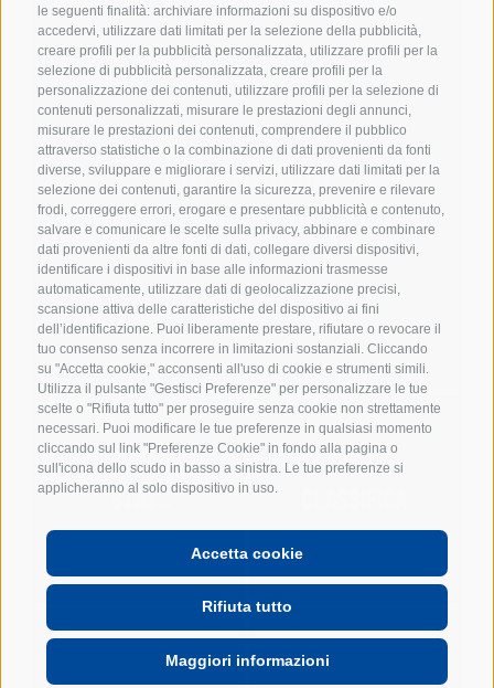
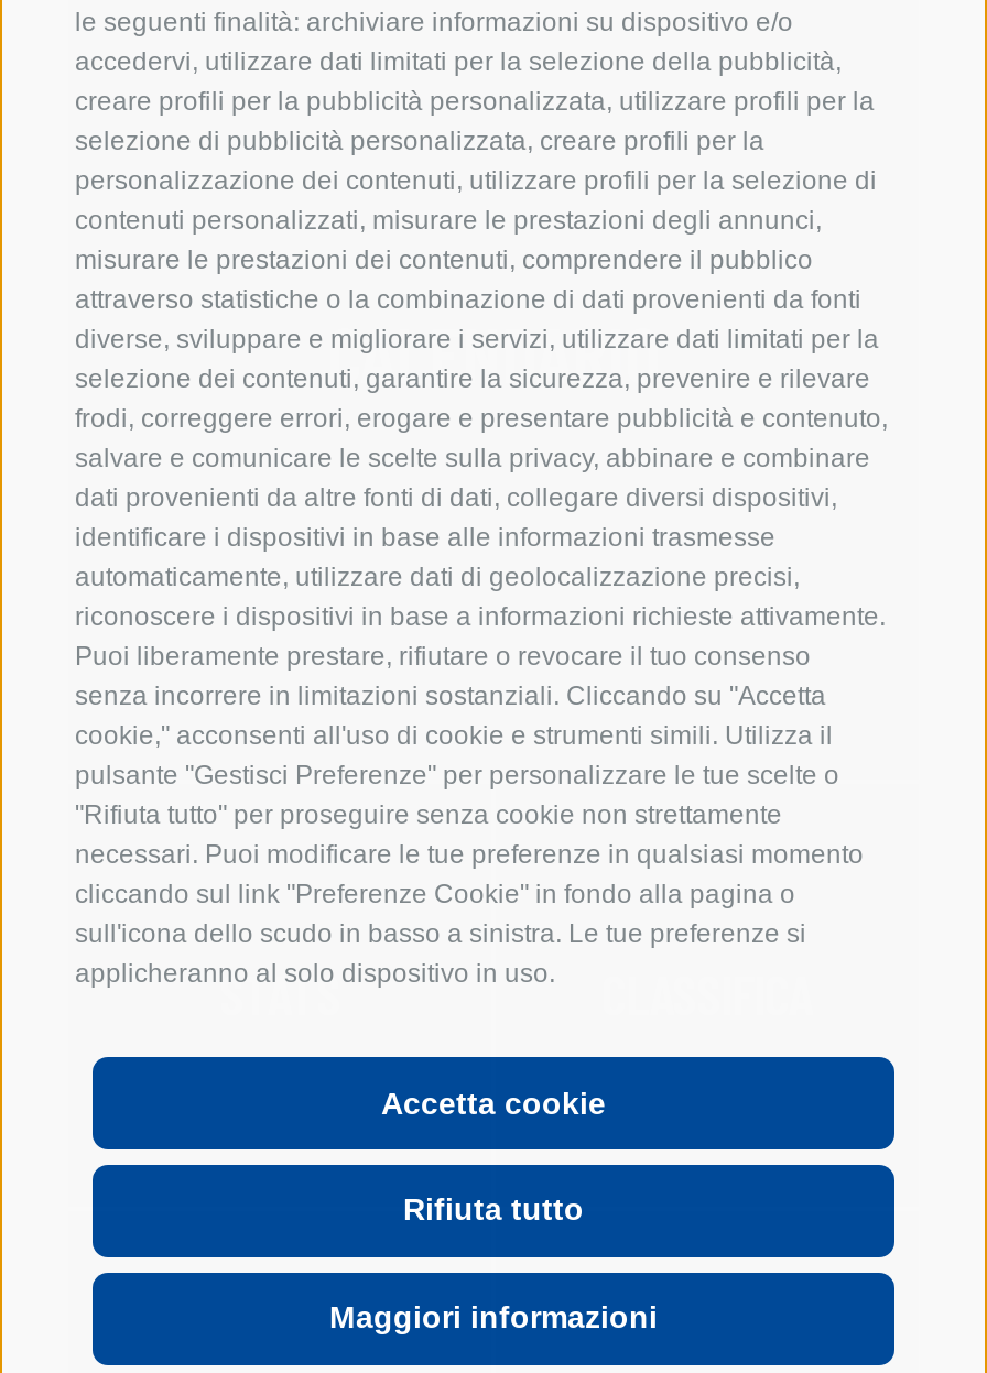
[37,302,441,417] scansione attiva delle caratteristiche del dispositivo ai fini | dell’identificazione. Puoi liberamente prestare, rifiutare o revocare il | tuo consenso senza incorrere in limitazioni sostanziali. Cliccando | su "Accetta cookie," acconsenti all'uso di cookie e strumenti simili. | Utilizza il pulsante "Gestisci Preferenze" per personalizzare le tue | scelte o "Rifiuta tutto" per proseguire senza cookie non strettamente -> [75,602,886,831] riconoscere i dispositivi in base a informazioni richieste attivamente. | Puoi liberamente prestare, rifiutare o revocare il tuo consenso | senza incorrere in limitazioni sostanziali. Cliccando su "Accetta | cookie," acconsenti all'uso di cookie e strumenti simili. Utilizza il | pulsante "Gestisci Preferenze" per personalizzare le tue scelte o | "Rifiuta tutto" per proseguire senza cookie non strettamente

